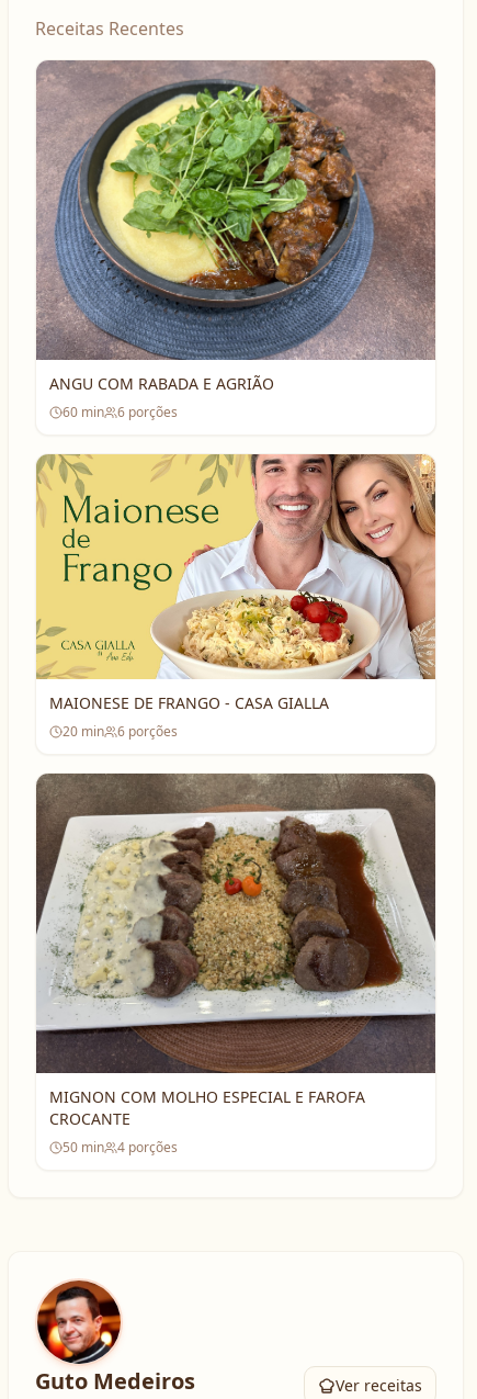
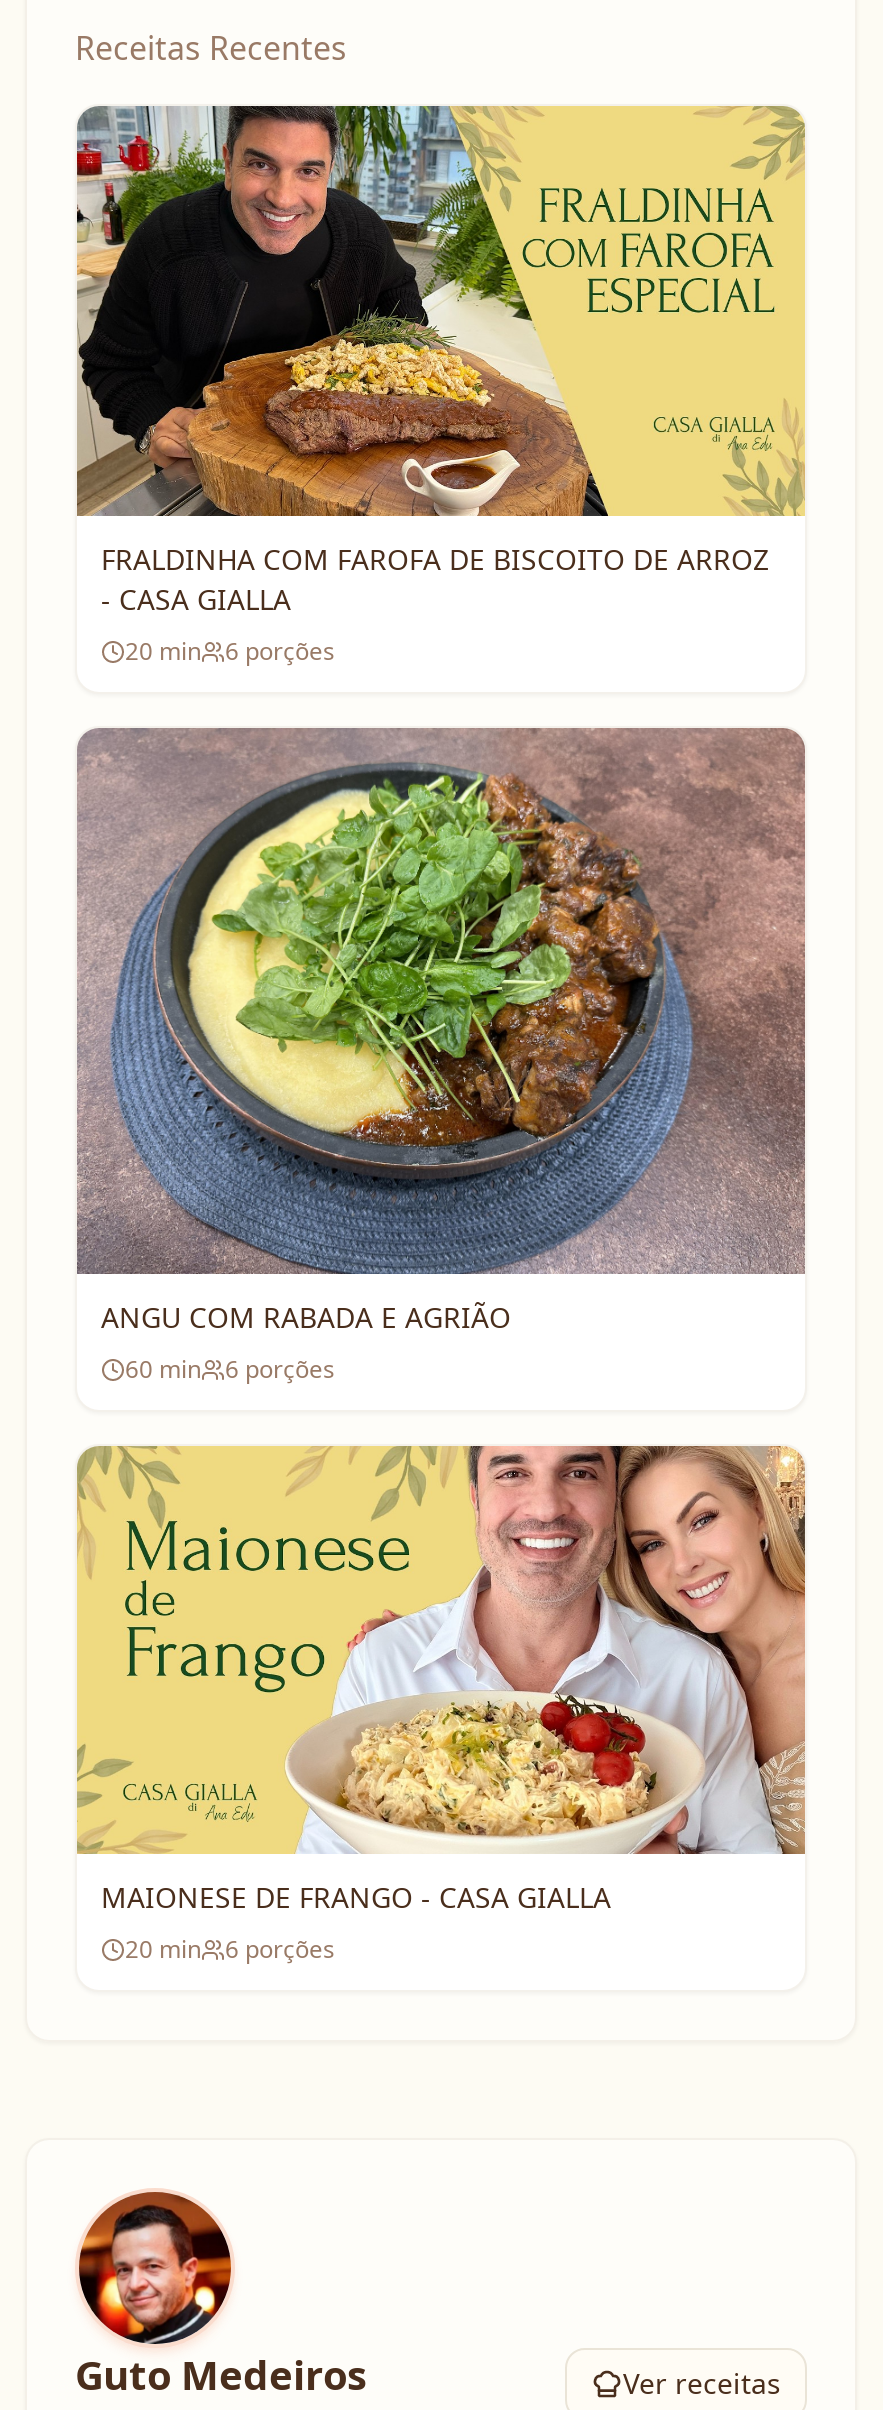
none -> [77,104,807,668] [image] | FRALDINHA COM FAROFA DE BISCOITO DE ARROZ | - CASA GIALLA | 20 min | 6 porções
moved [35,59,436,740] -> [75,726,807,1967]: [image] | ANGU COM RABADA E AGRIÃO | 60 min | 6 porções | MAIONESE DE FRANGO - CASA GIALLA | 20 min | 6 porções
[35,772,436,1156] [image] | MIGNON COM MOLHO ESPECIAL E FAROFA | CROCANTE | 50 min | 4 porções -> none

